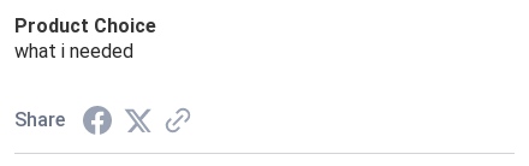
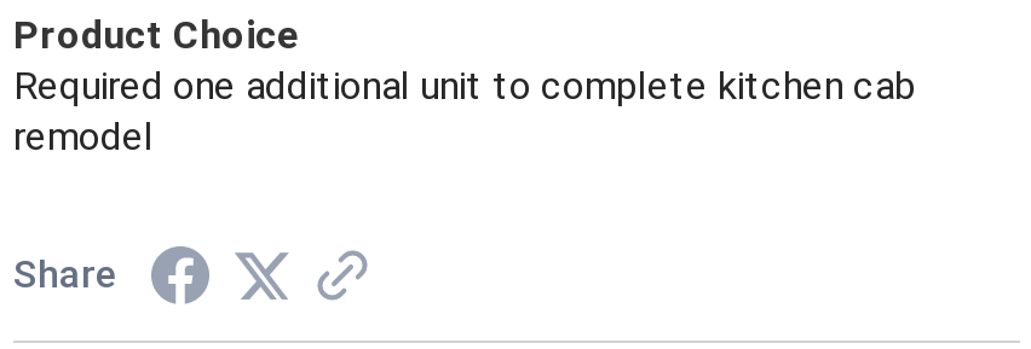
[14,40,133,63] what i needed -> [13,64,916,160] Required one additional unit to complete kitchen cab | remodel

